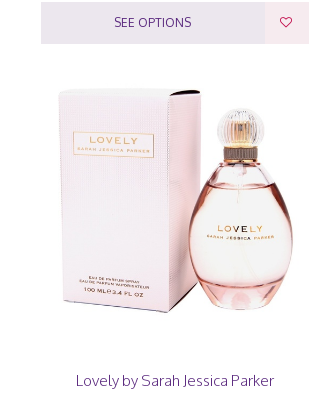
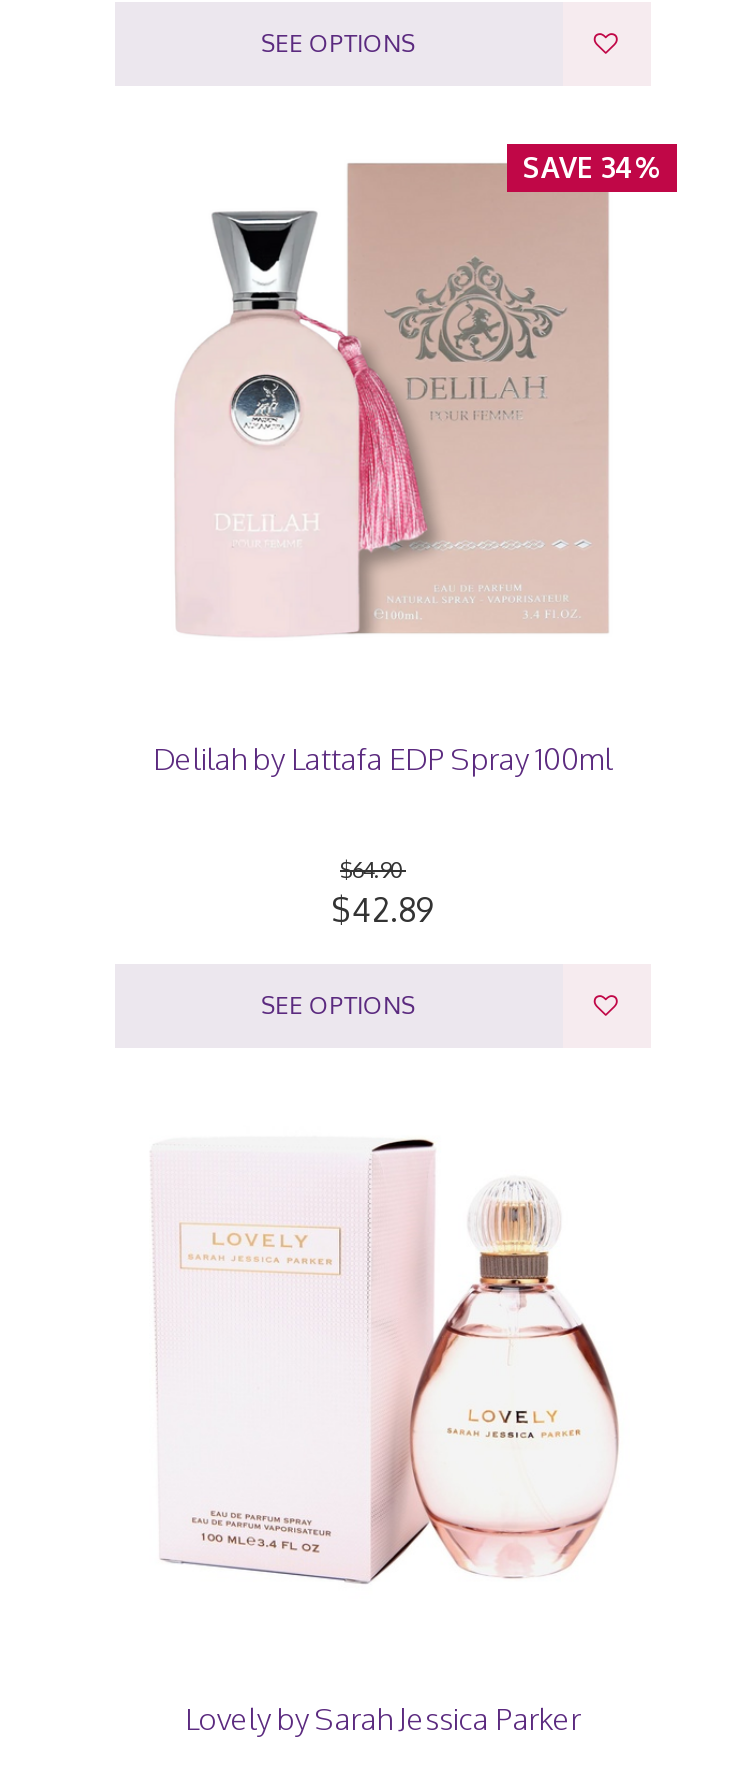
none -> [153,739,613,1019] Delilah by Lattafa EDP Spray 100ml | $64.90 | $42.89 | SEE OPTIONS
none -> [175,150,661,638] [image] | SAVE 34%

